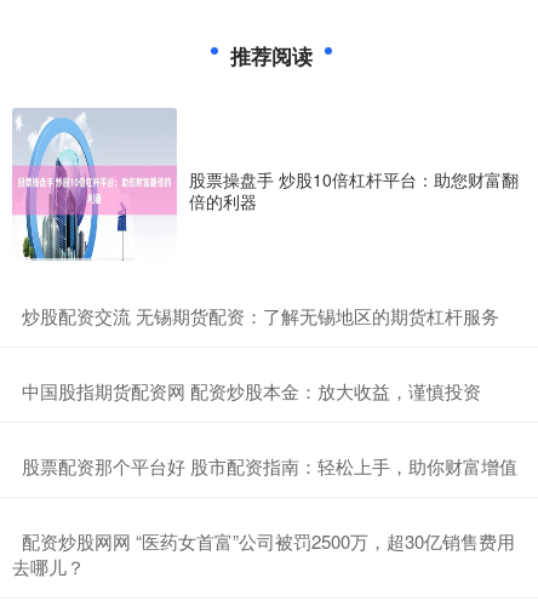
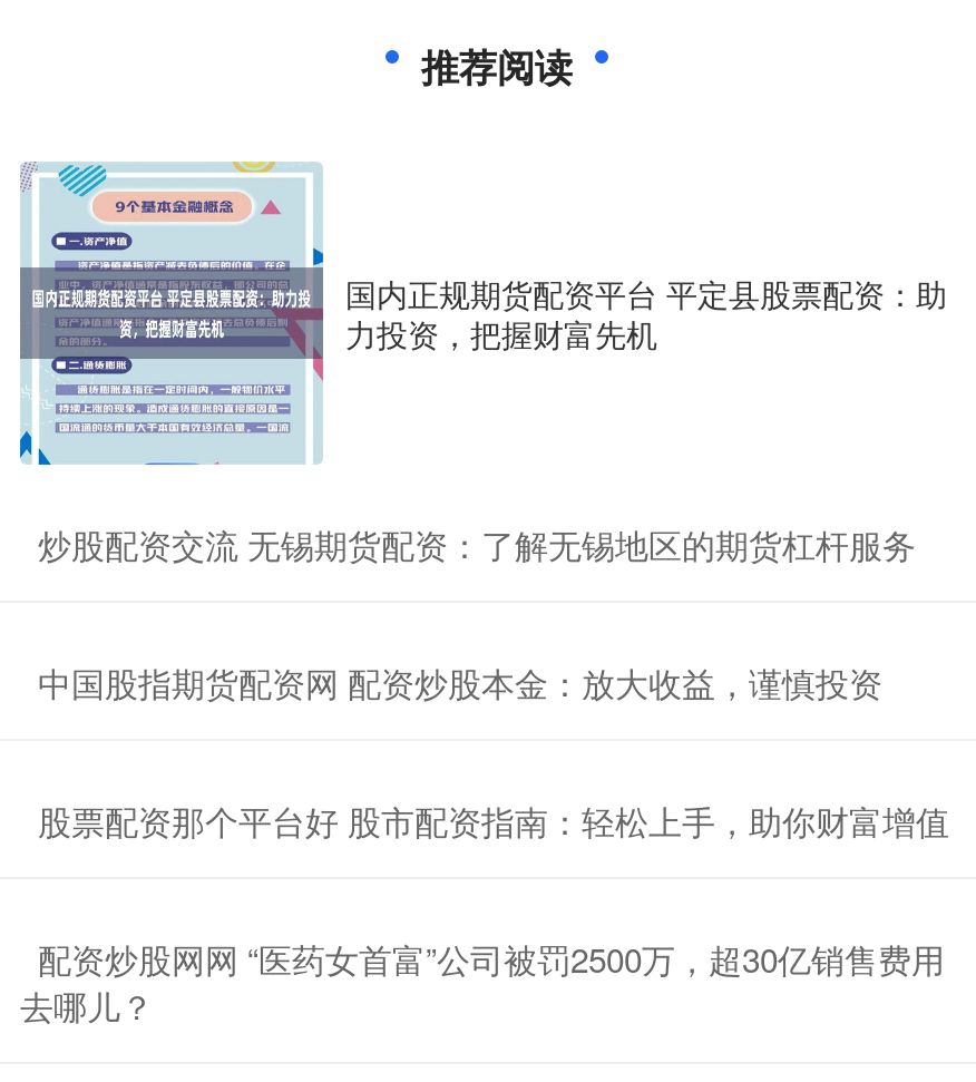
[11,108,519,273] [image] | 股票操盘手 炒股10倍杠杆平台：助您财富翻 | 倍的利器 -> [18,159,947,467] [image] | 国内正规期货配资平台 平定县股票配资：助 | 力投资，把握财富先机

